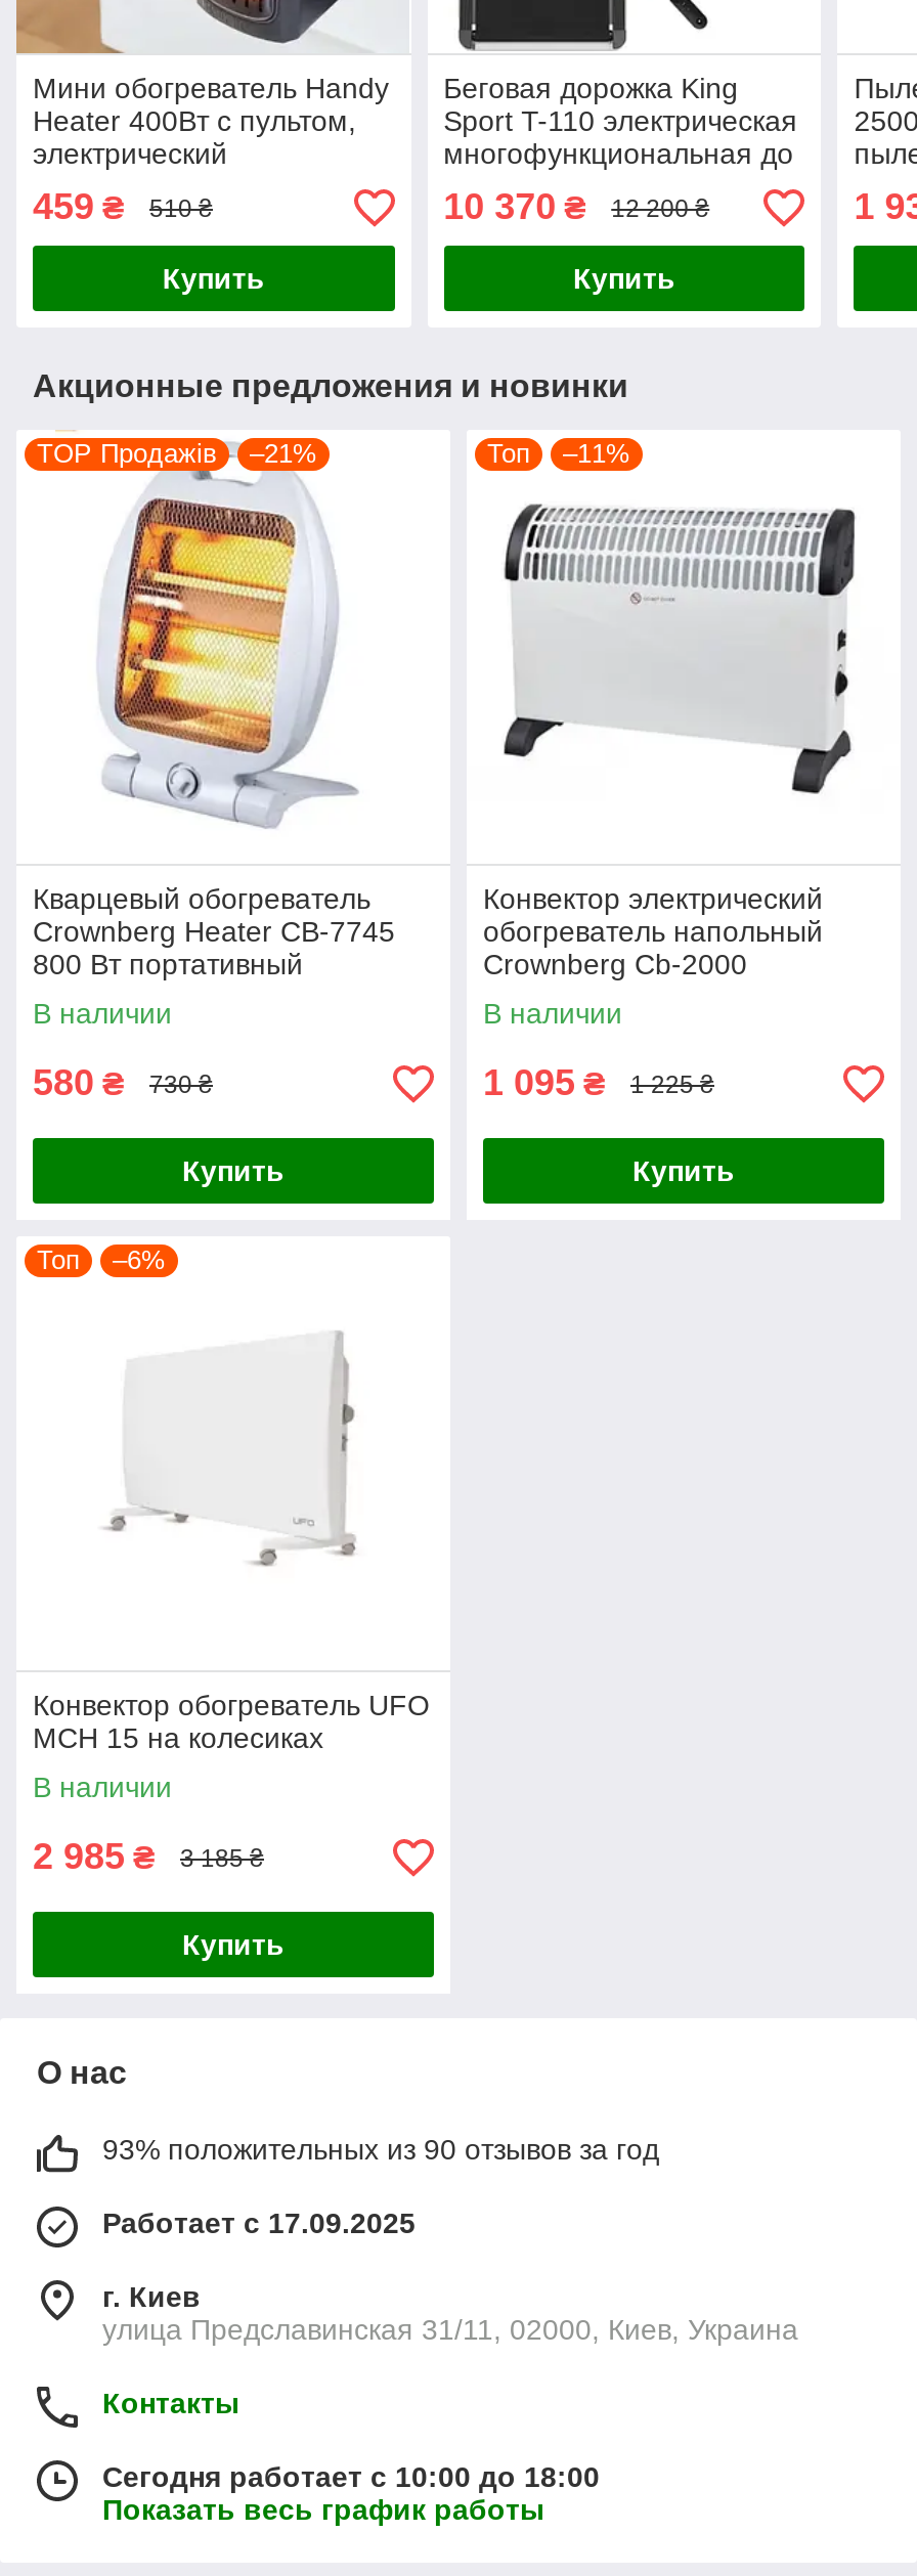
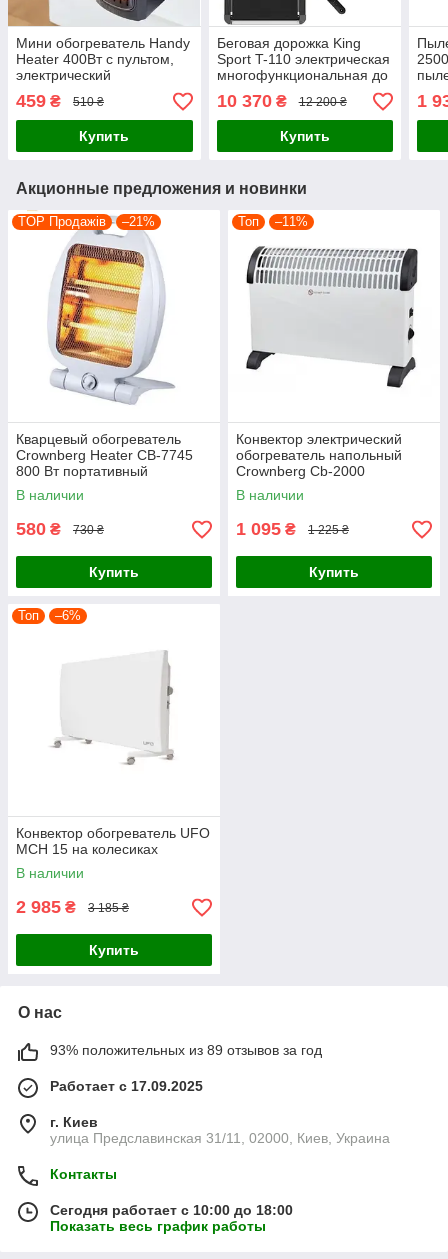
[102,2133,659,2166] 93% положительных из 90 отзывов за год -> [50,1042,322,1058] 93% положительных из 89 отзывов за год

